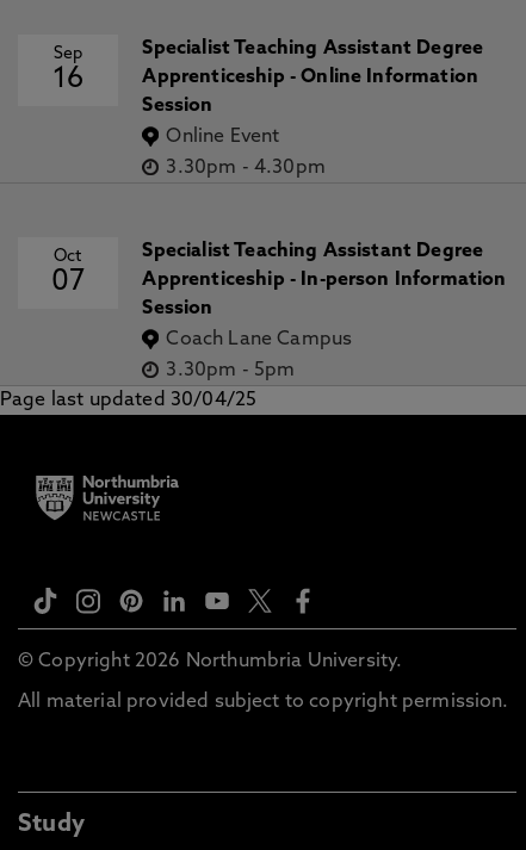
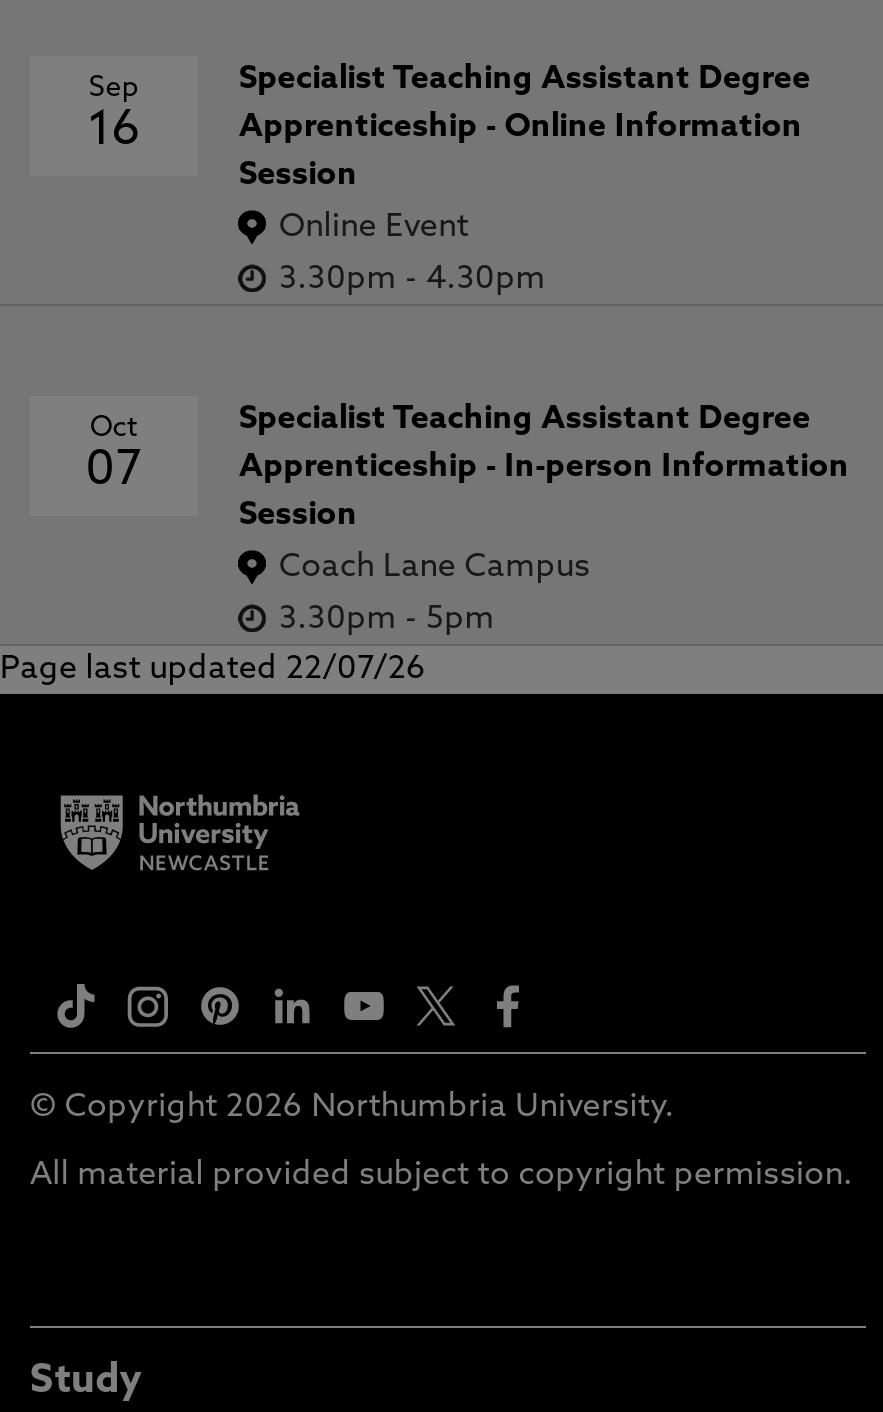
[0,391,257,410] Page last updated 30/04/25 -> [0,654,426,686] Page last updated 22/07/26

